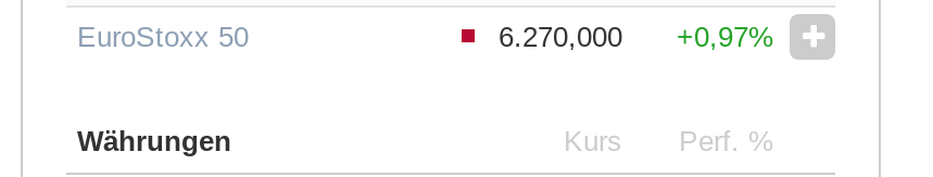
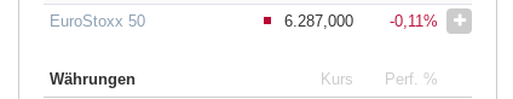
[499,20,622,52] 6.270,000 -> [284,11,353,30] 6.287,000
[677,20,774,52] +0,97% -> [390,11,438,30] -0,11%

